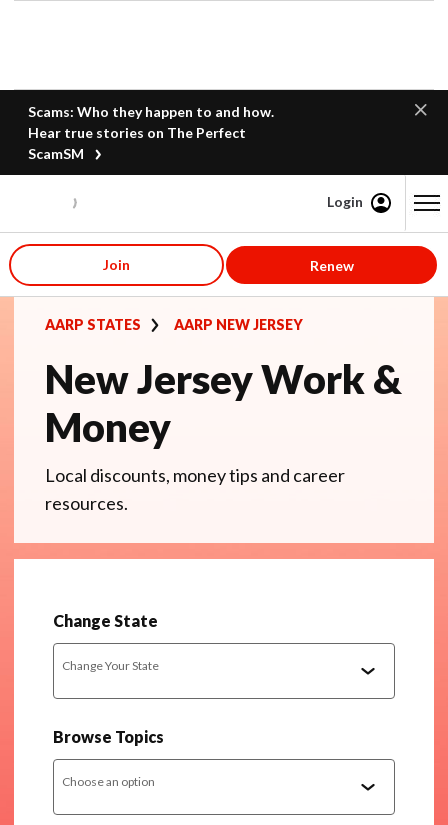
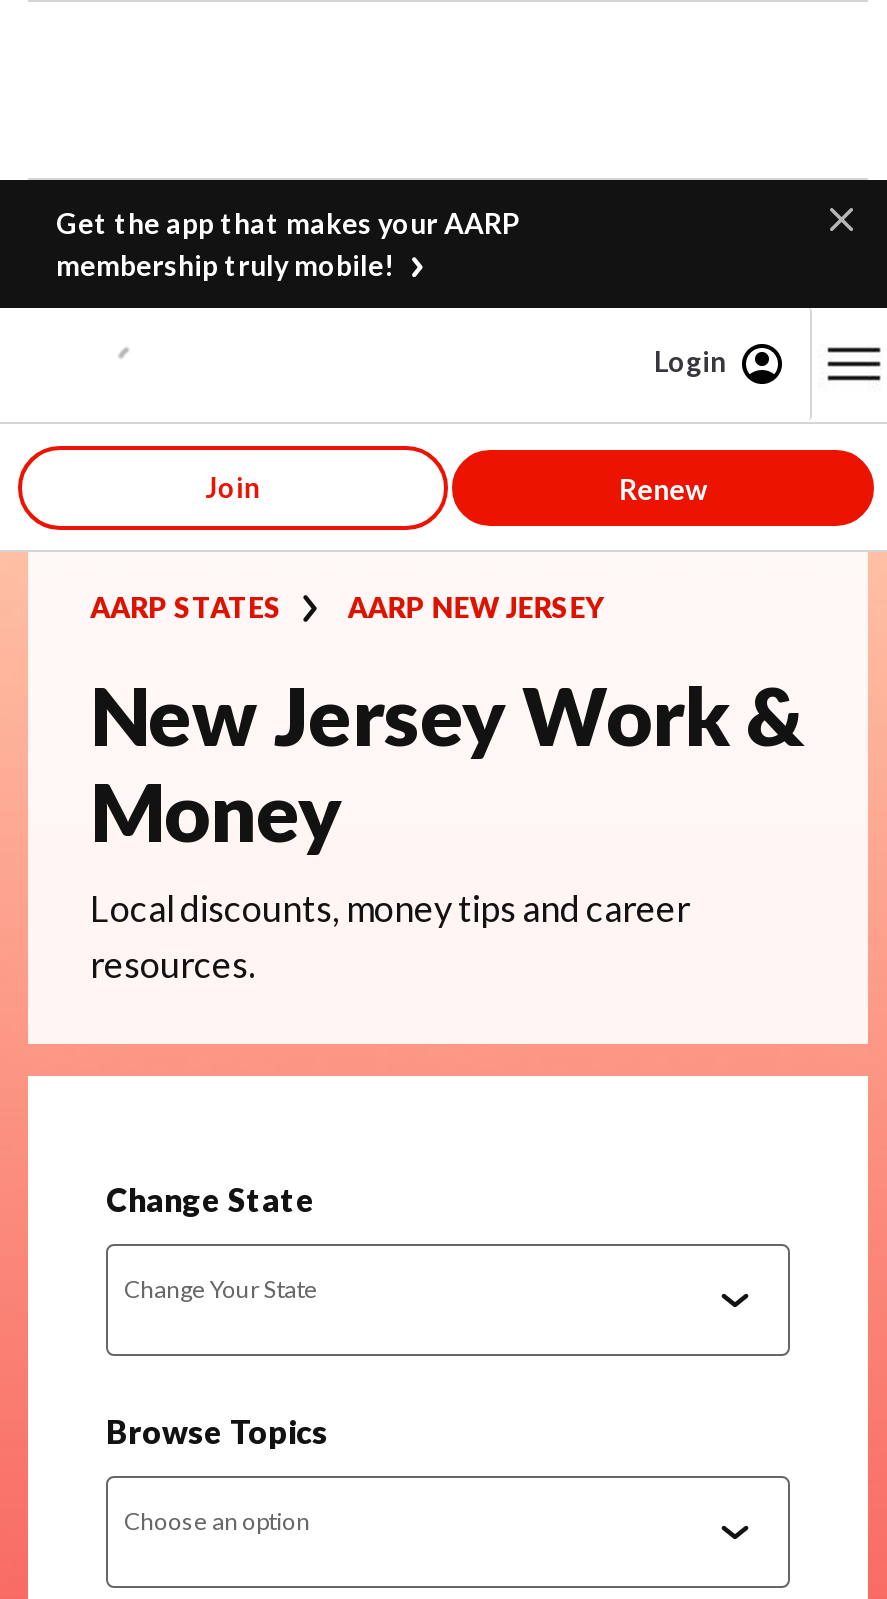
[28,103,274,162] Scams: Who they happen to and how. | Hear true stories on The Perfect | ScamSM -> [56,206,520,282] Get the app that makes your AARP | membership truly mobile!

